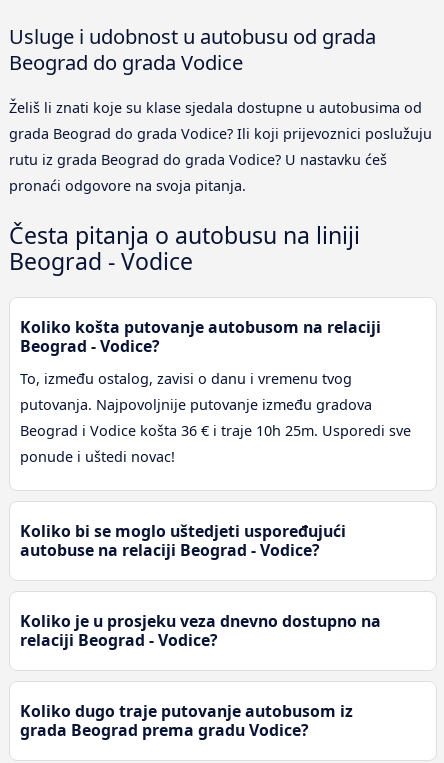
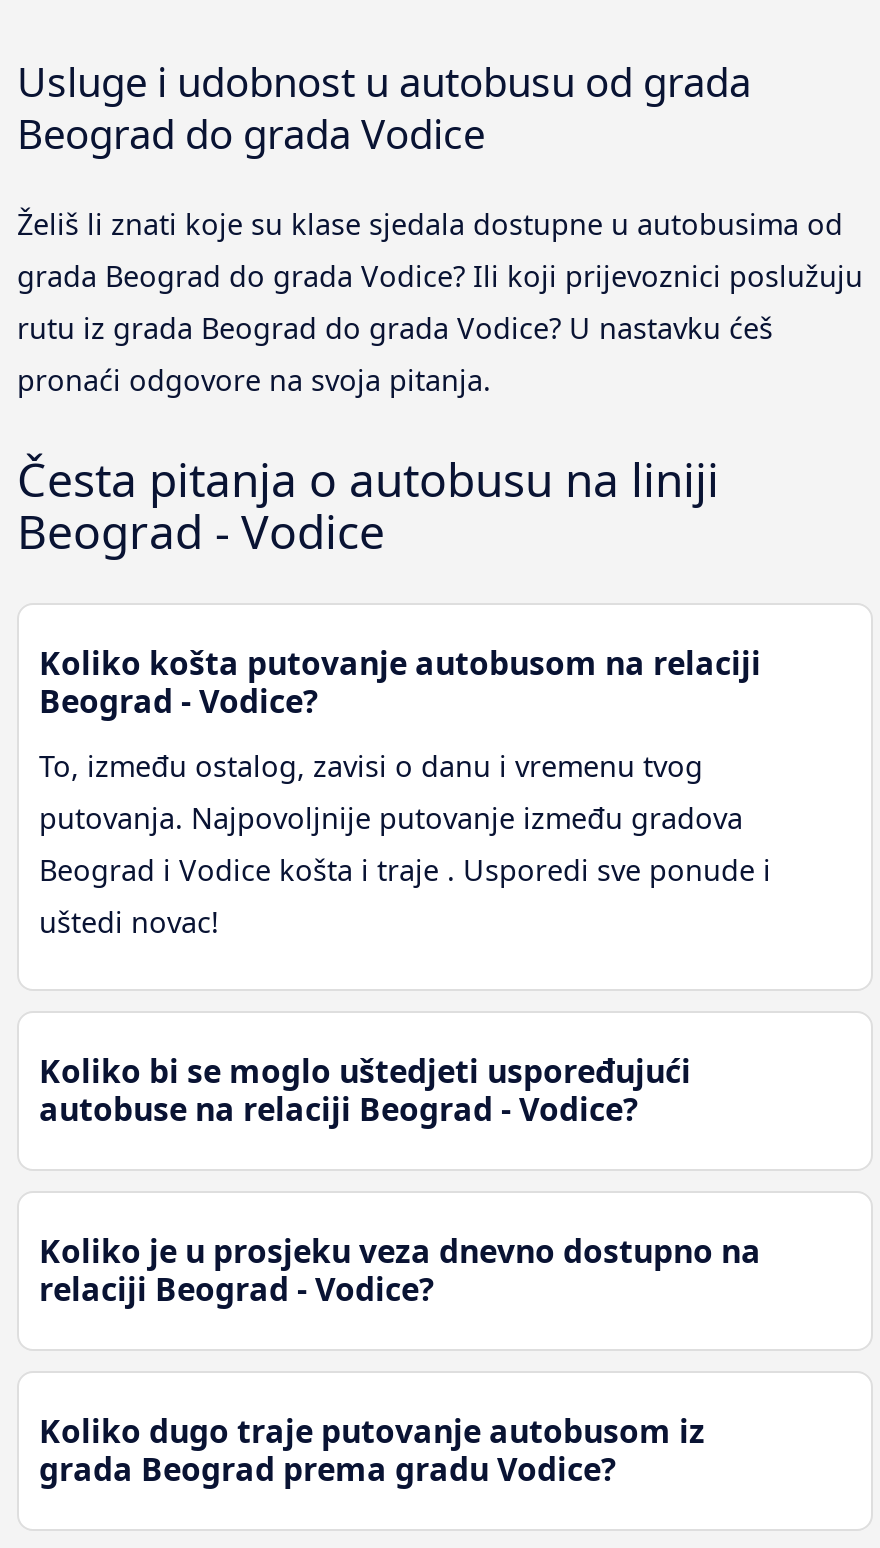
[20,421,411,466] Beograd i Vodice košta 36 € i traje 10h 25m. Usporedi sve | ponude i uštedi novac! -> [39,851,771,941] Beograd i Vodice košta i traje . Usporedi sve ponude i | uštedi novac!

